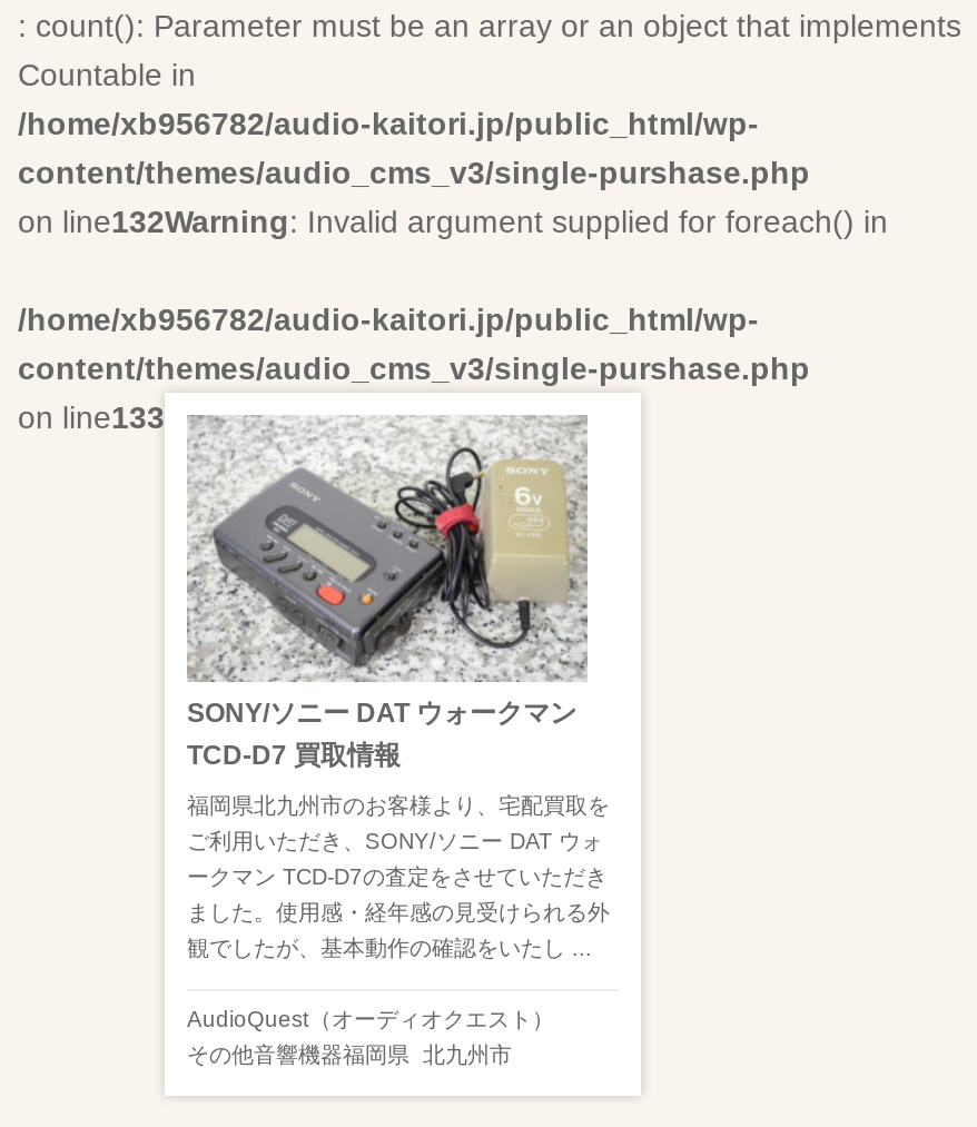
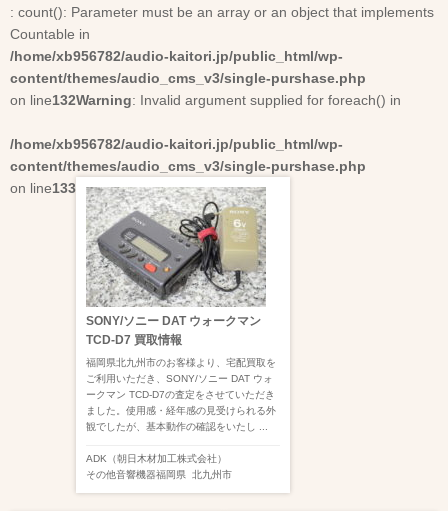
[187,1006,554,1031] AudioQuest（オーディオクエスト） -> [86,453,227,464] ADK（朝日木材加工株式会社）

